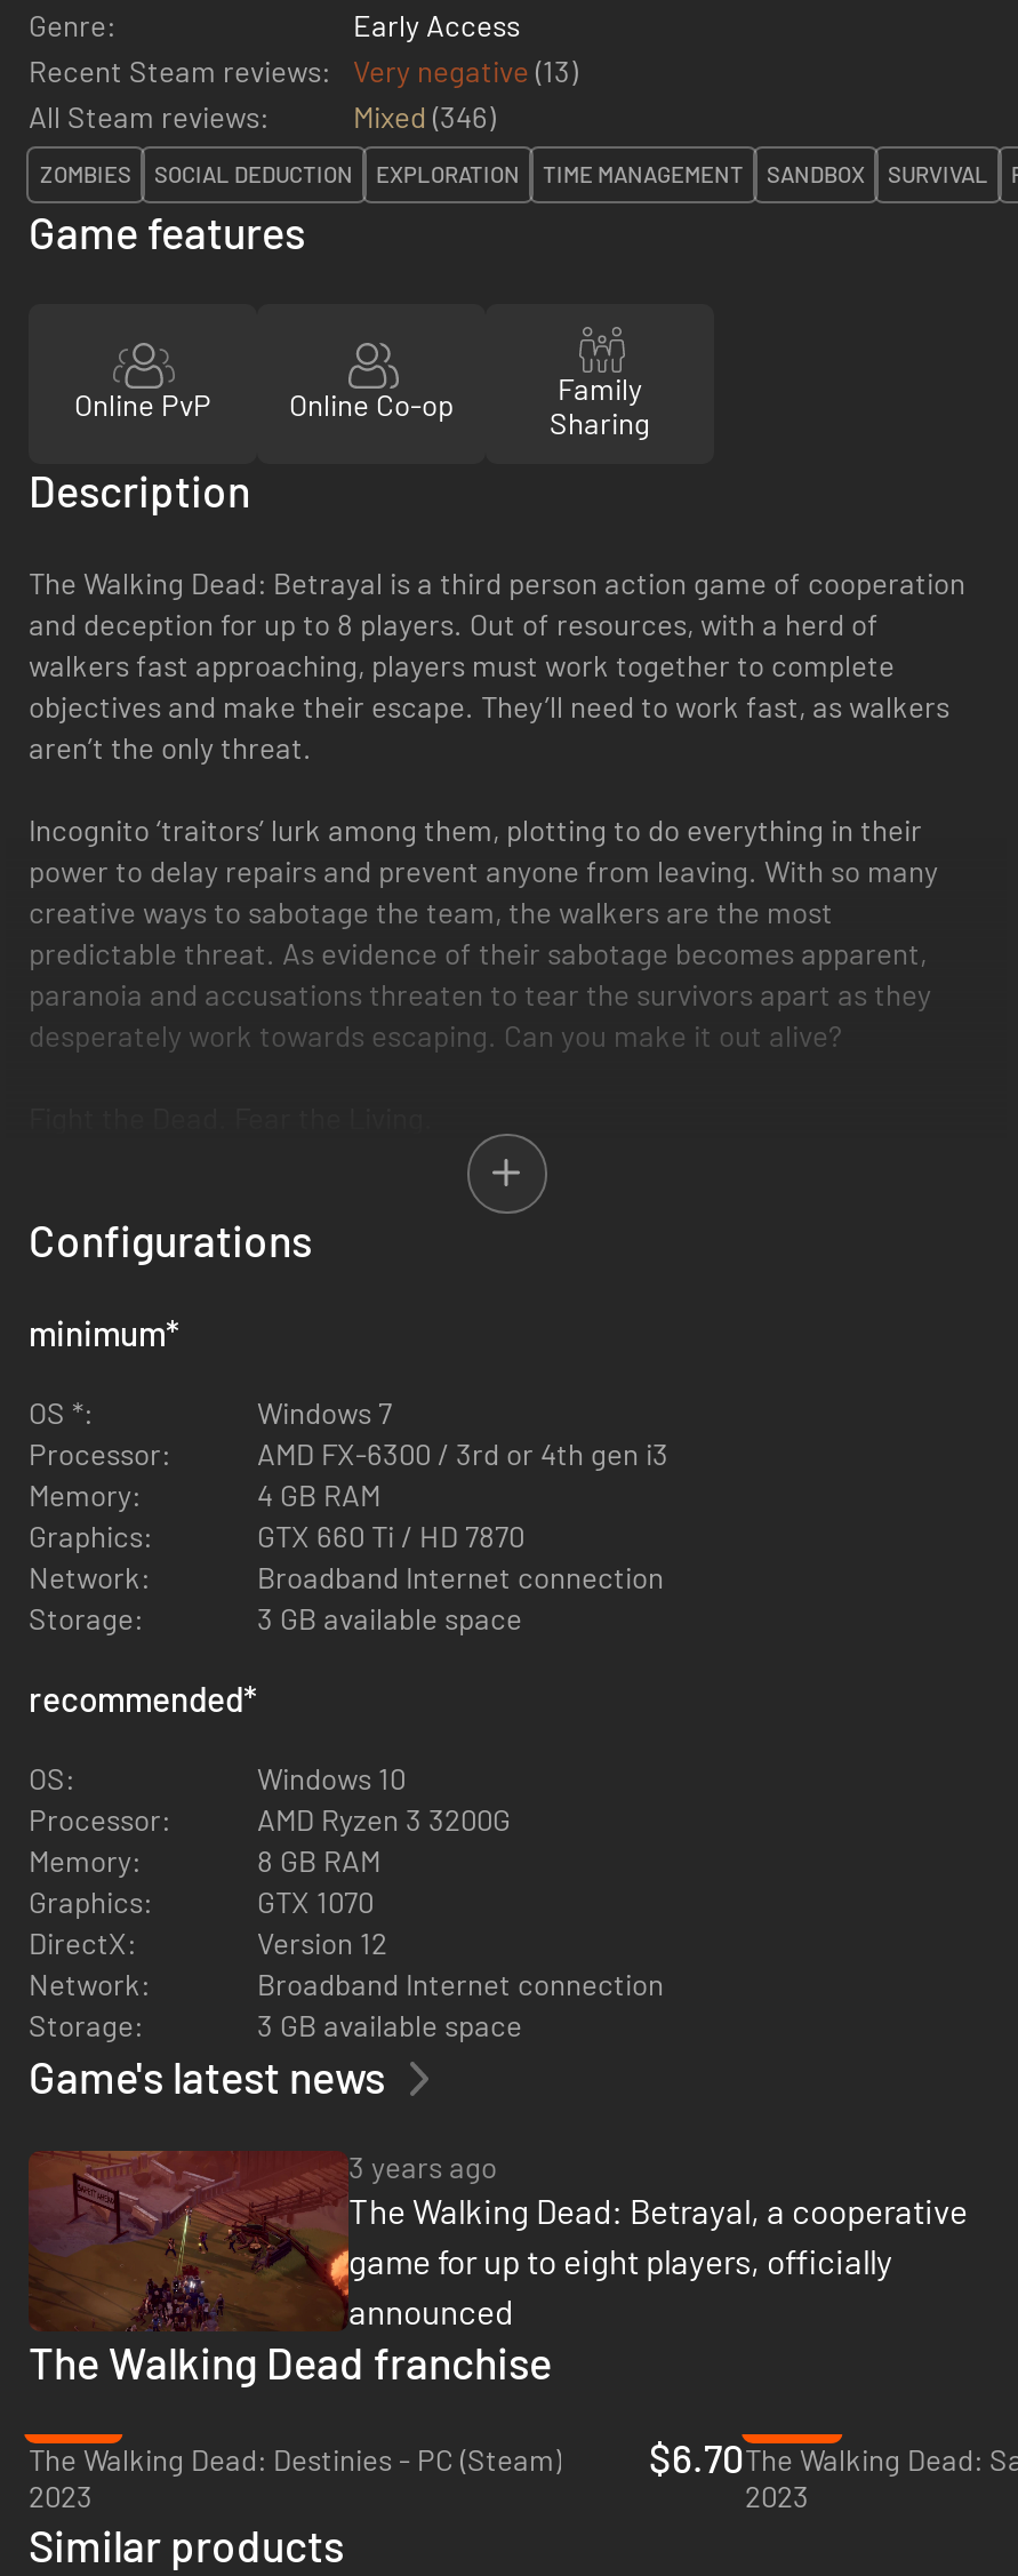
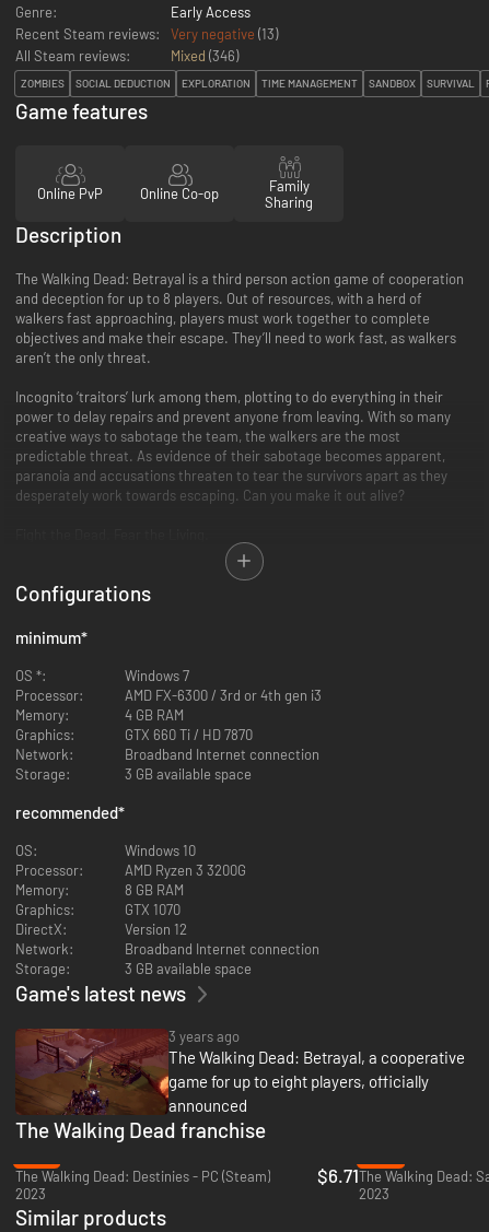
[649,2433,745,2479] $6.70 -> [317,1164,358,1186] $6.71

